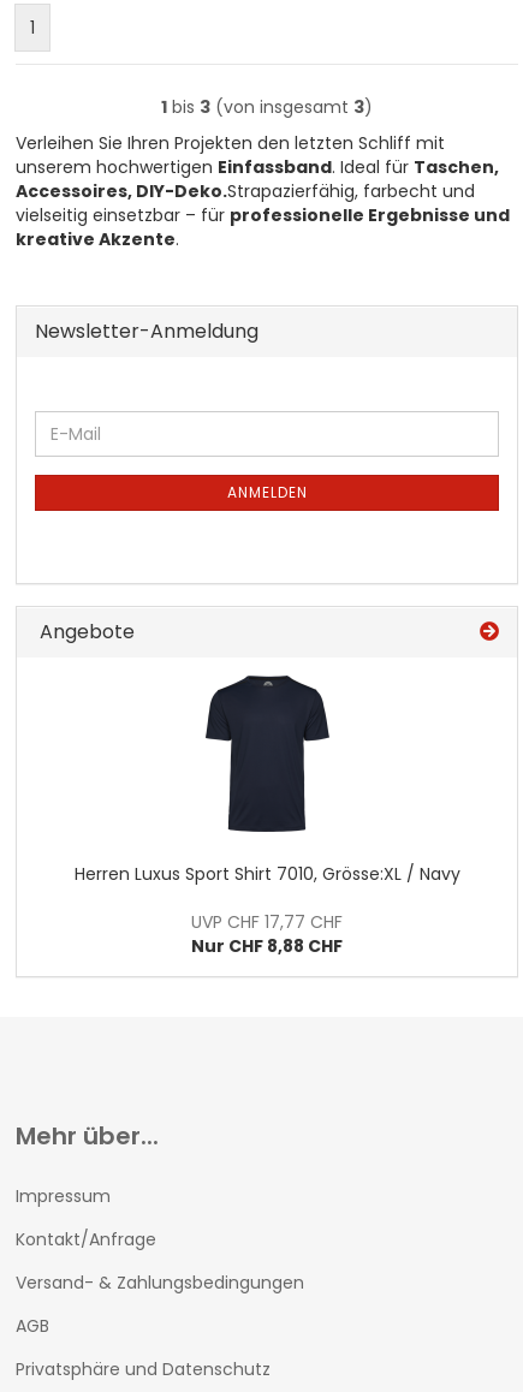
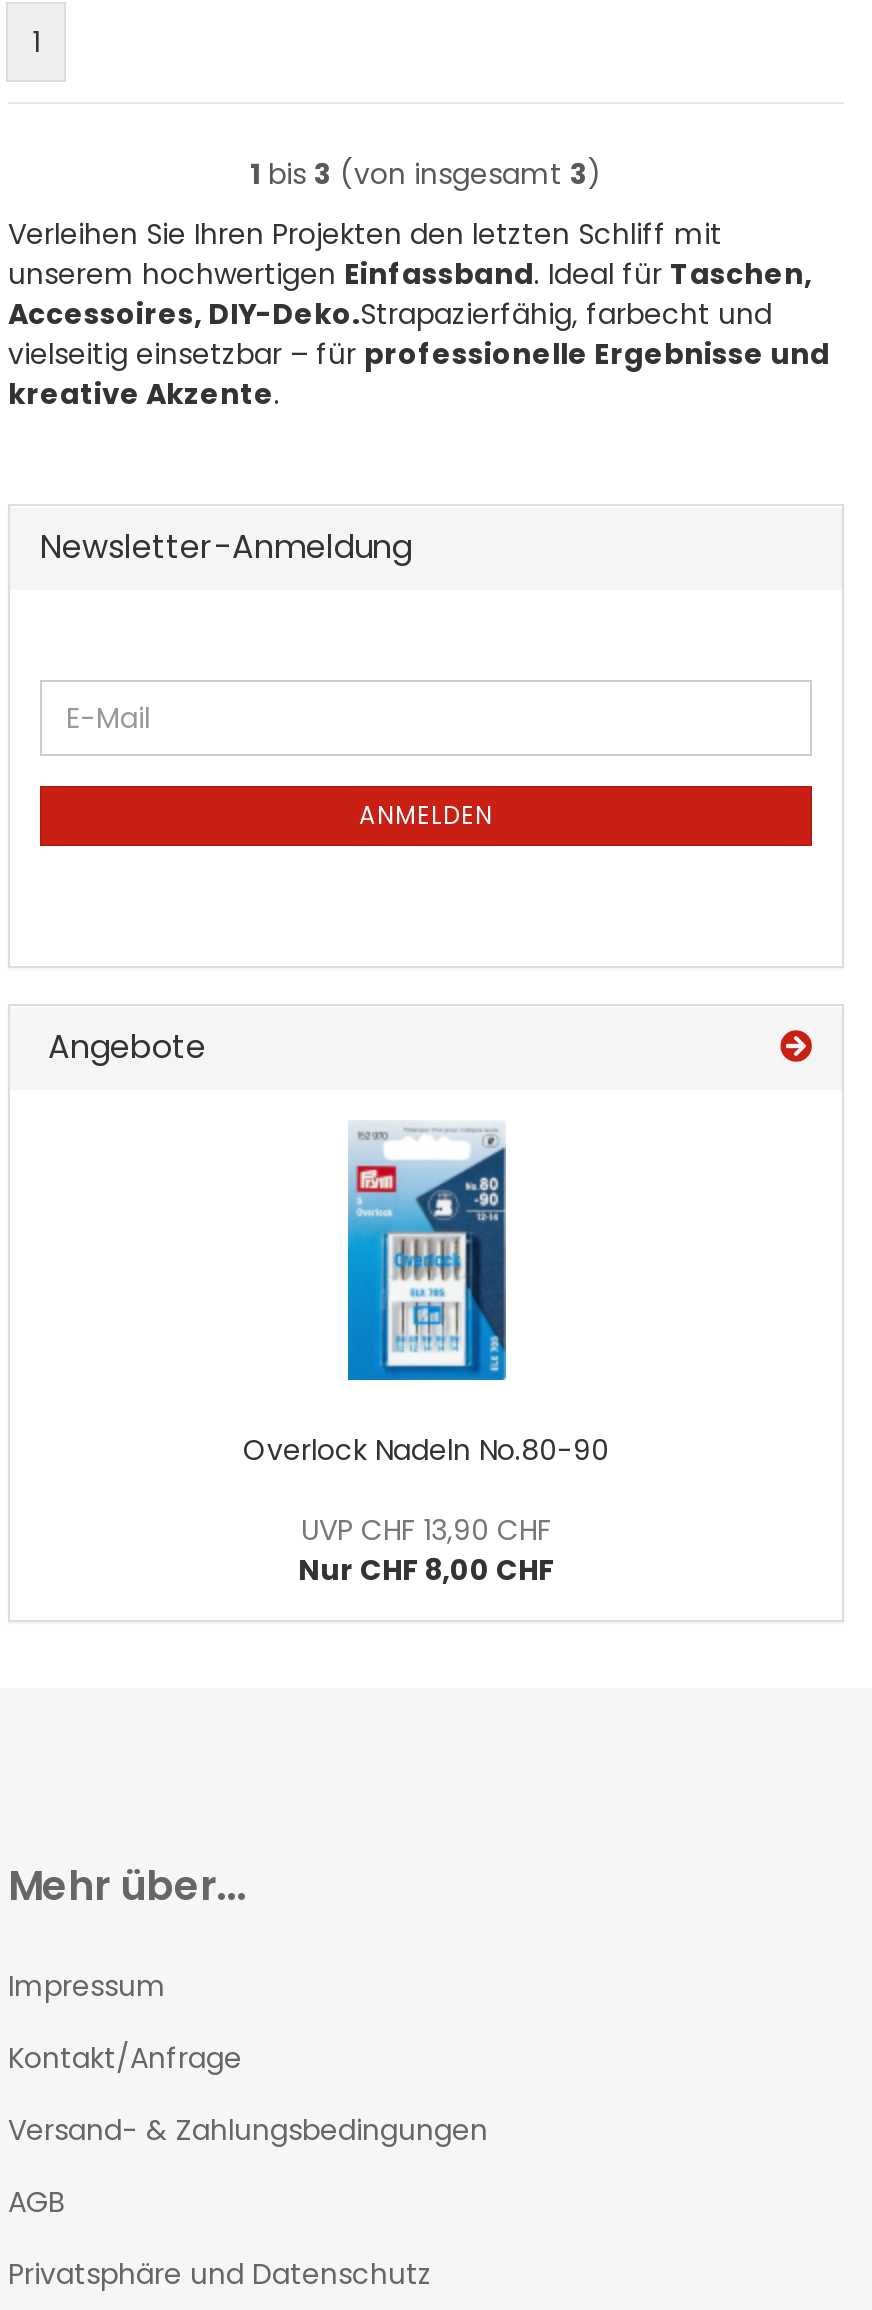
[74,674,460,886] [image] | Herren Luxus Sport Shirt 7010, Grösse:XL / Navy -> [243,1120,609,1470] [image] | Overlock Nadeln No.80-90
[191,910,343,958] UVP CHF 17,77 CHF | Nur CHF 8,88 CHF -> [298,1510,554,1590] UVP CHF 13,90 CHF | Nur CHF 8,00 CHF

